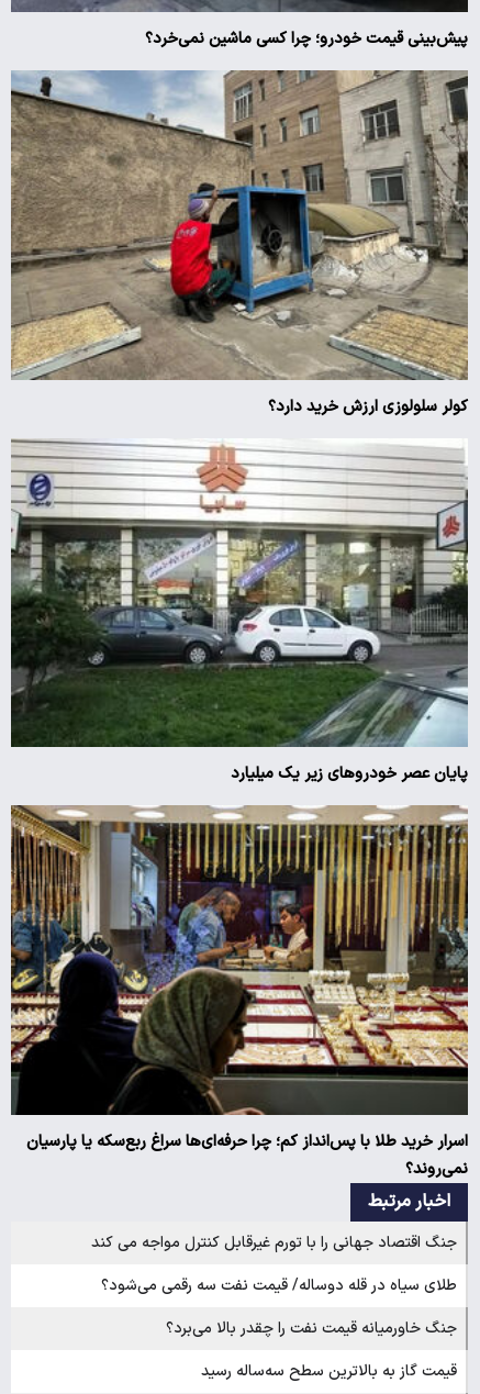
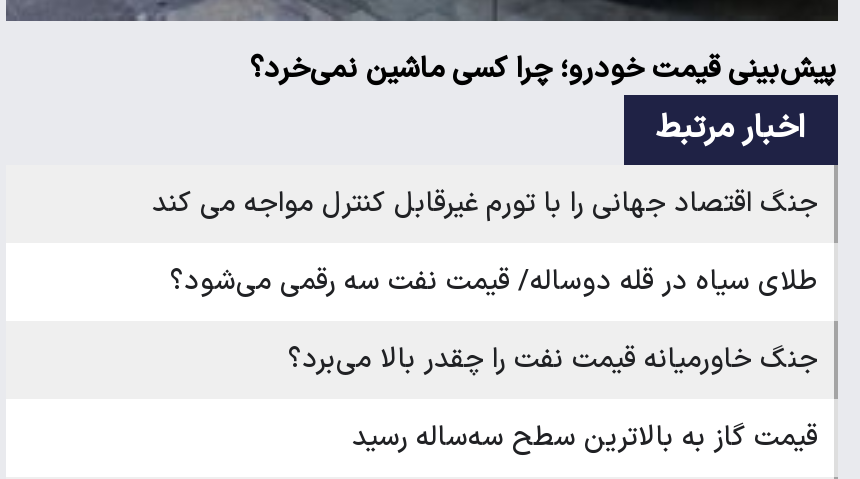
[10,53,468,418] [image] | کولر سلولوزی ارزش خرید دارد؟ -> none
[11,438,468,786] [image] | پایان عصر خودروهای زیر یک میلیارد -> none
[10,804,469,1181] [image] | اسرار خرید طلا با پس‌انداز کم؛ چرا حرفه‌ای‌ها سراغ ربع‌سکه یا پارسیان | نمی‌روند؟ -> none

